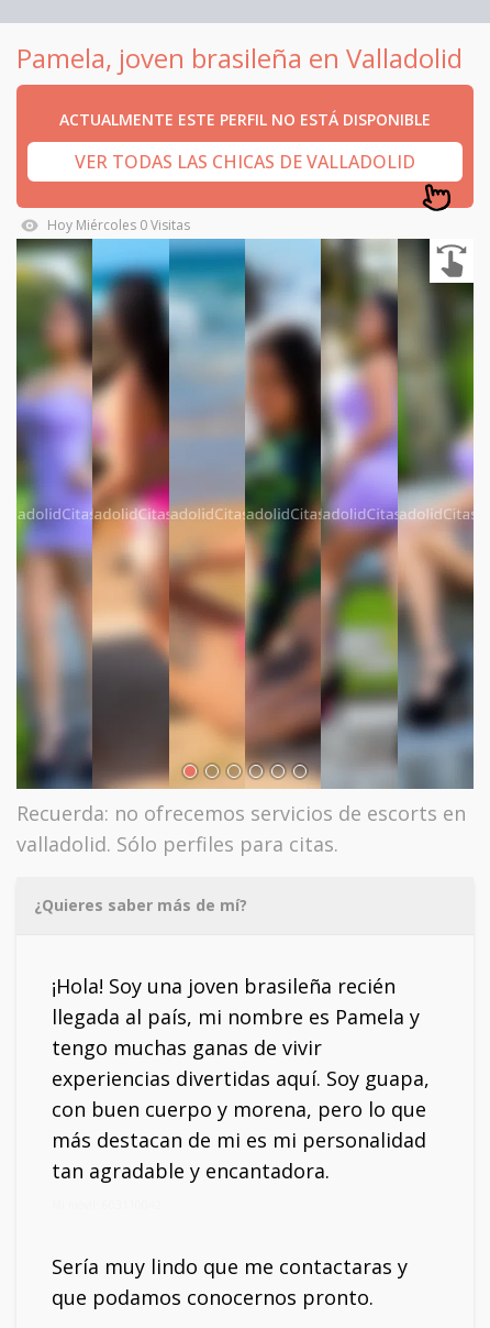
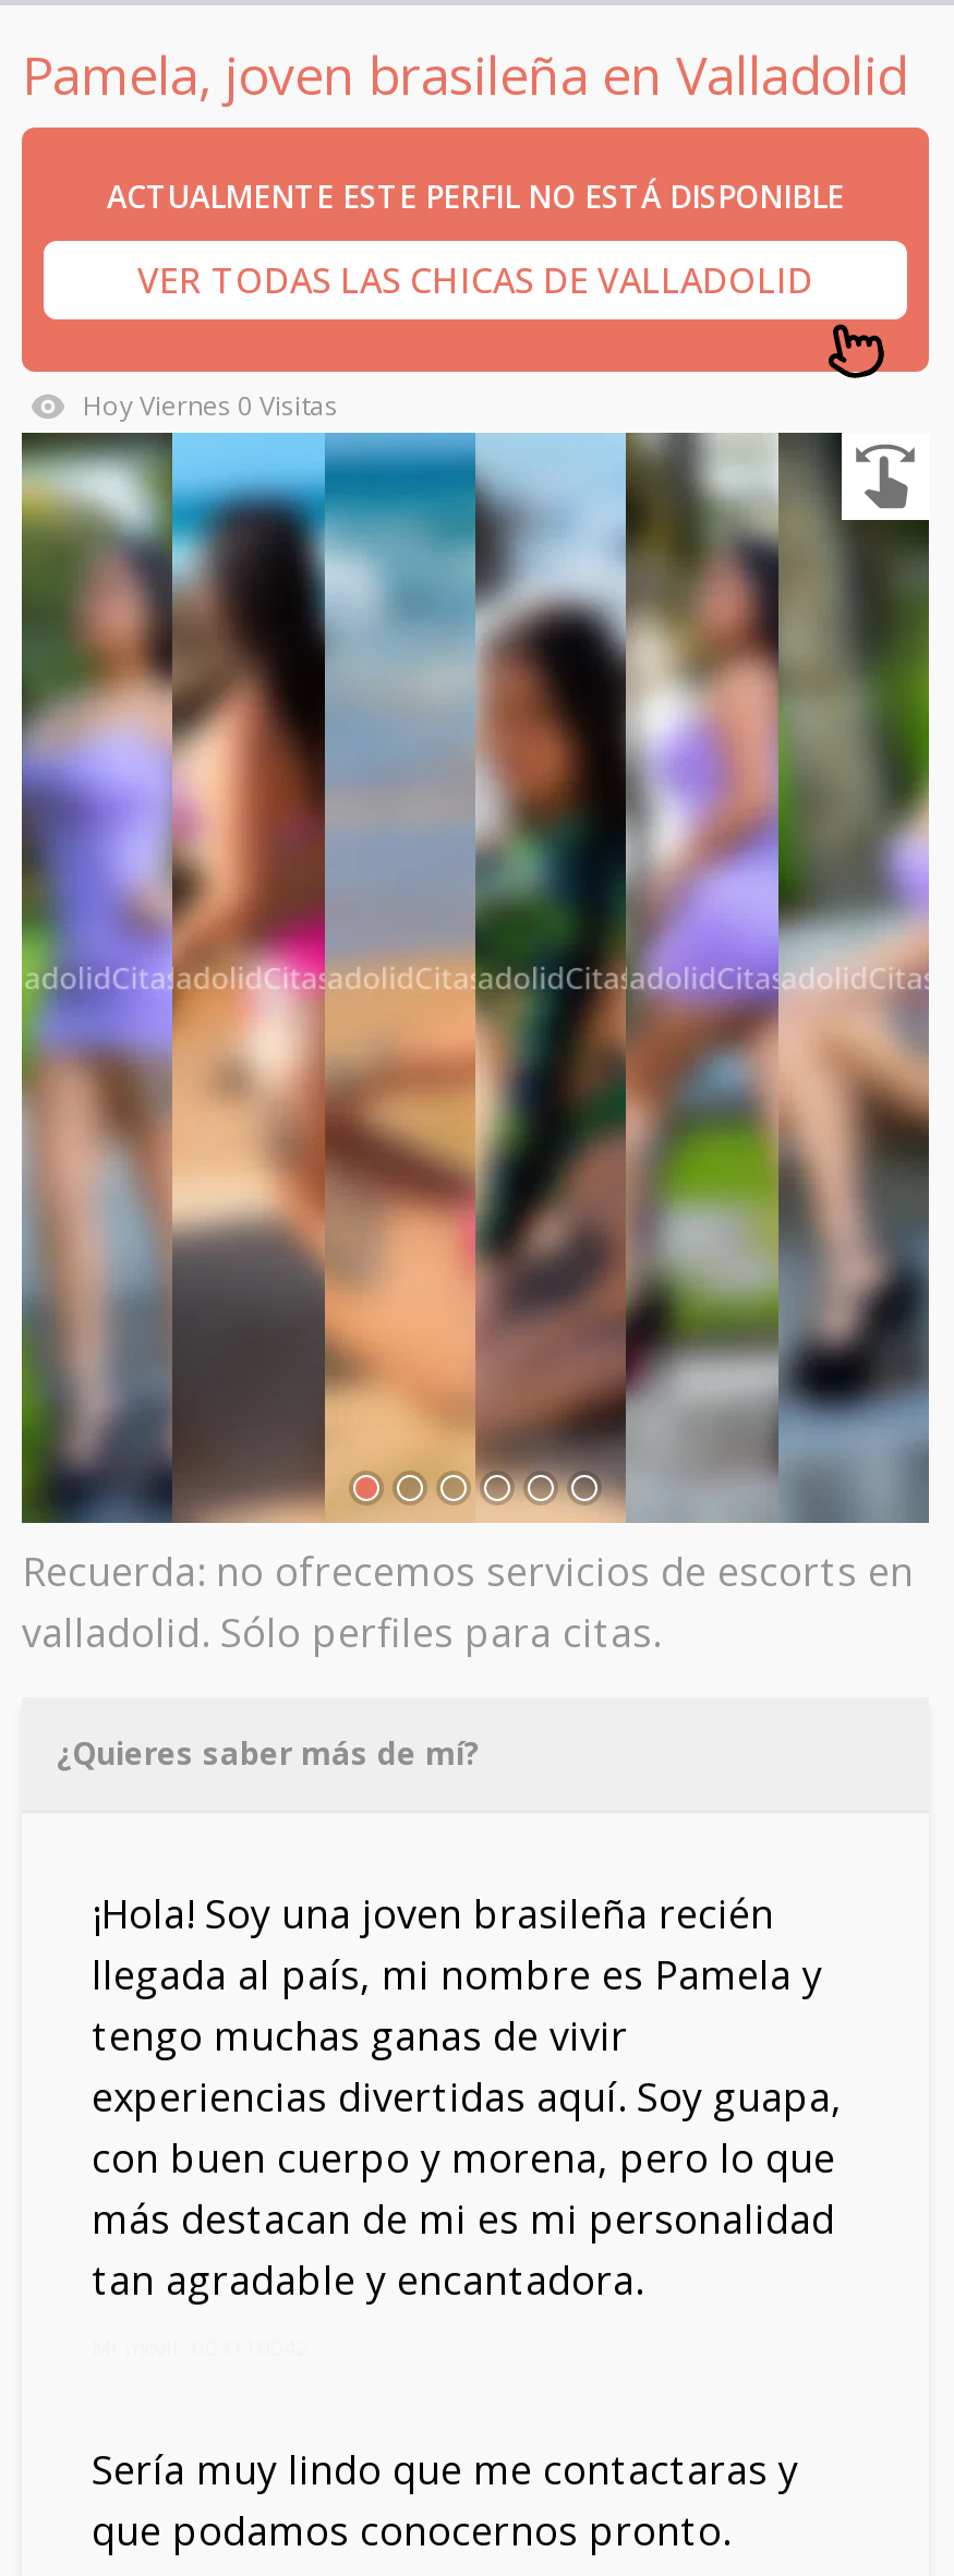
[47,216,190,234] Hoy Miércoles 0 Visitas -> [83,387,338,424] Hoy Viernes 0 Visitas

